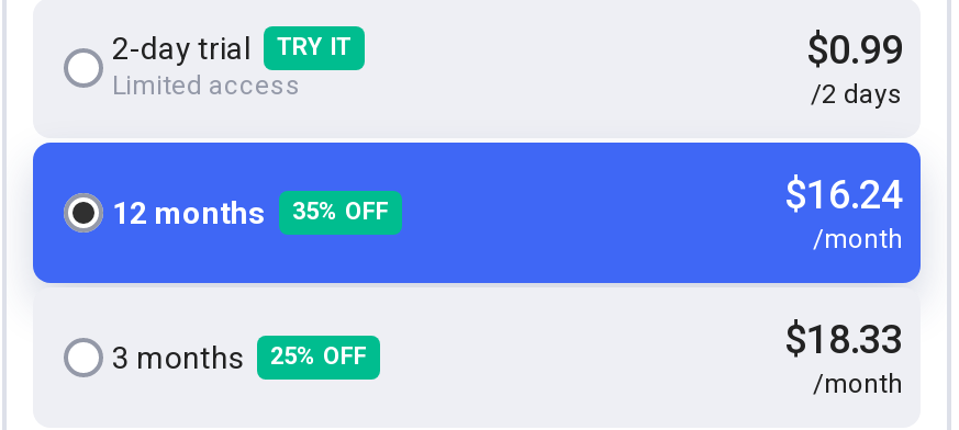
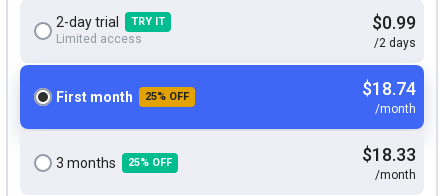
[112,171,903,231] 12 months | 35% OFF | $16.24 -> [56,78,416,105] First month | 25% OFF | $18.74

